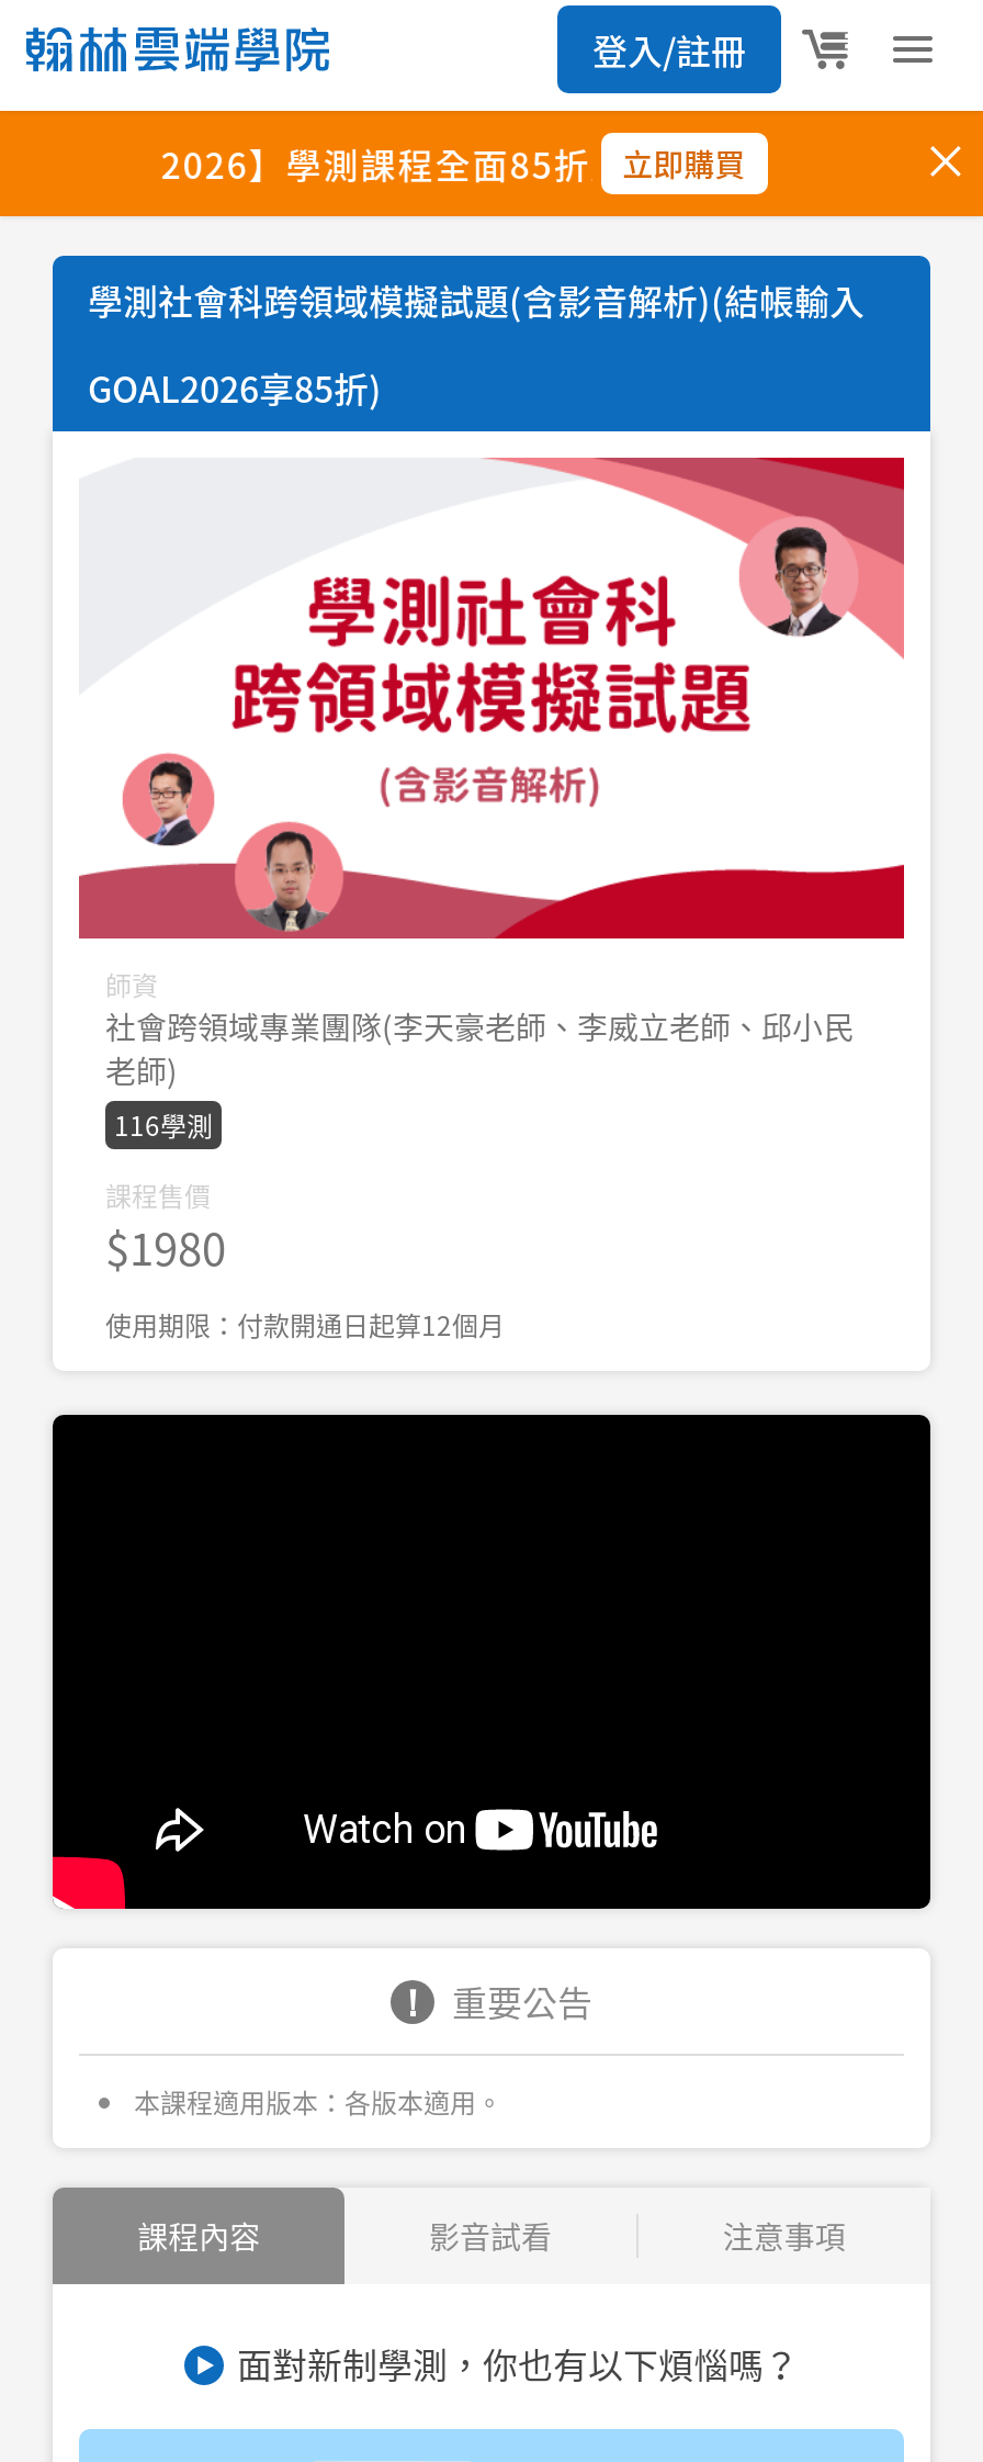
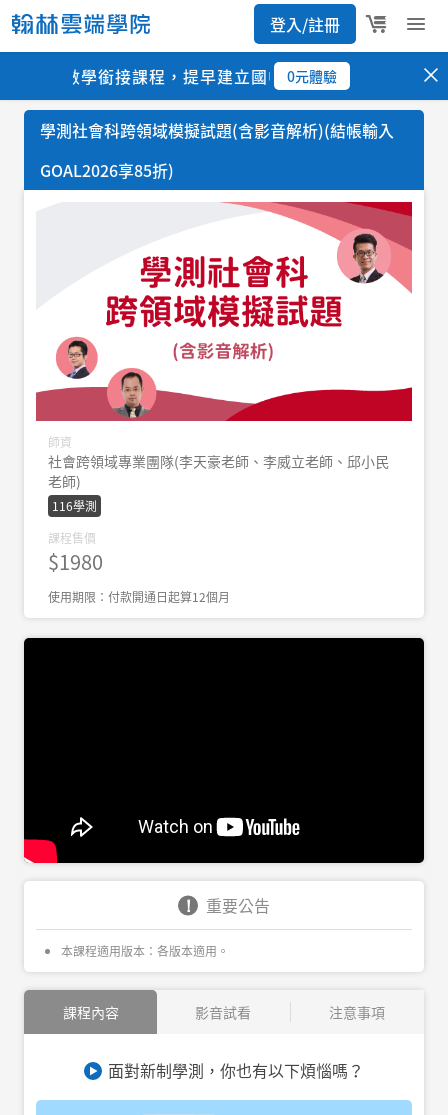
[7,109,976,218] [image] -> [3,51,445,101] [image]

